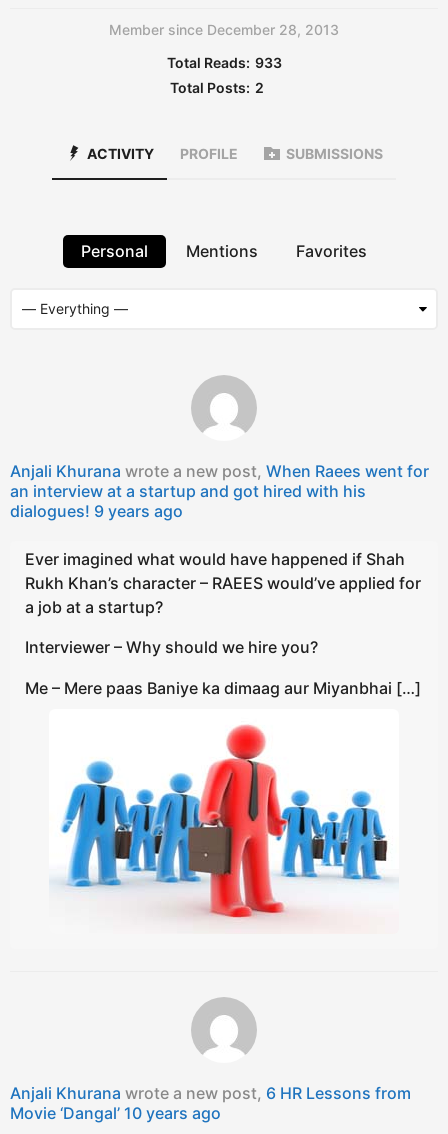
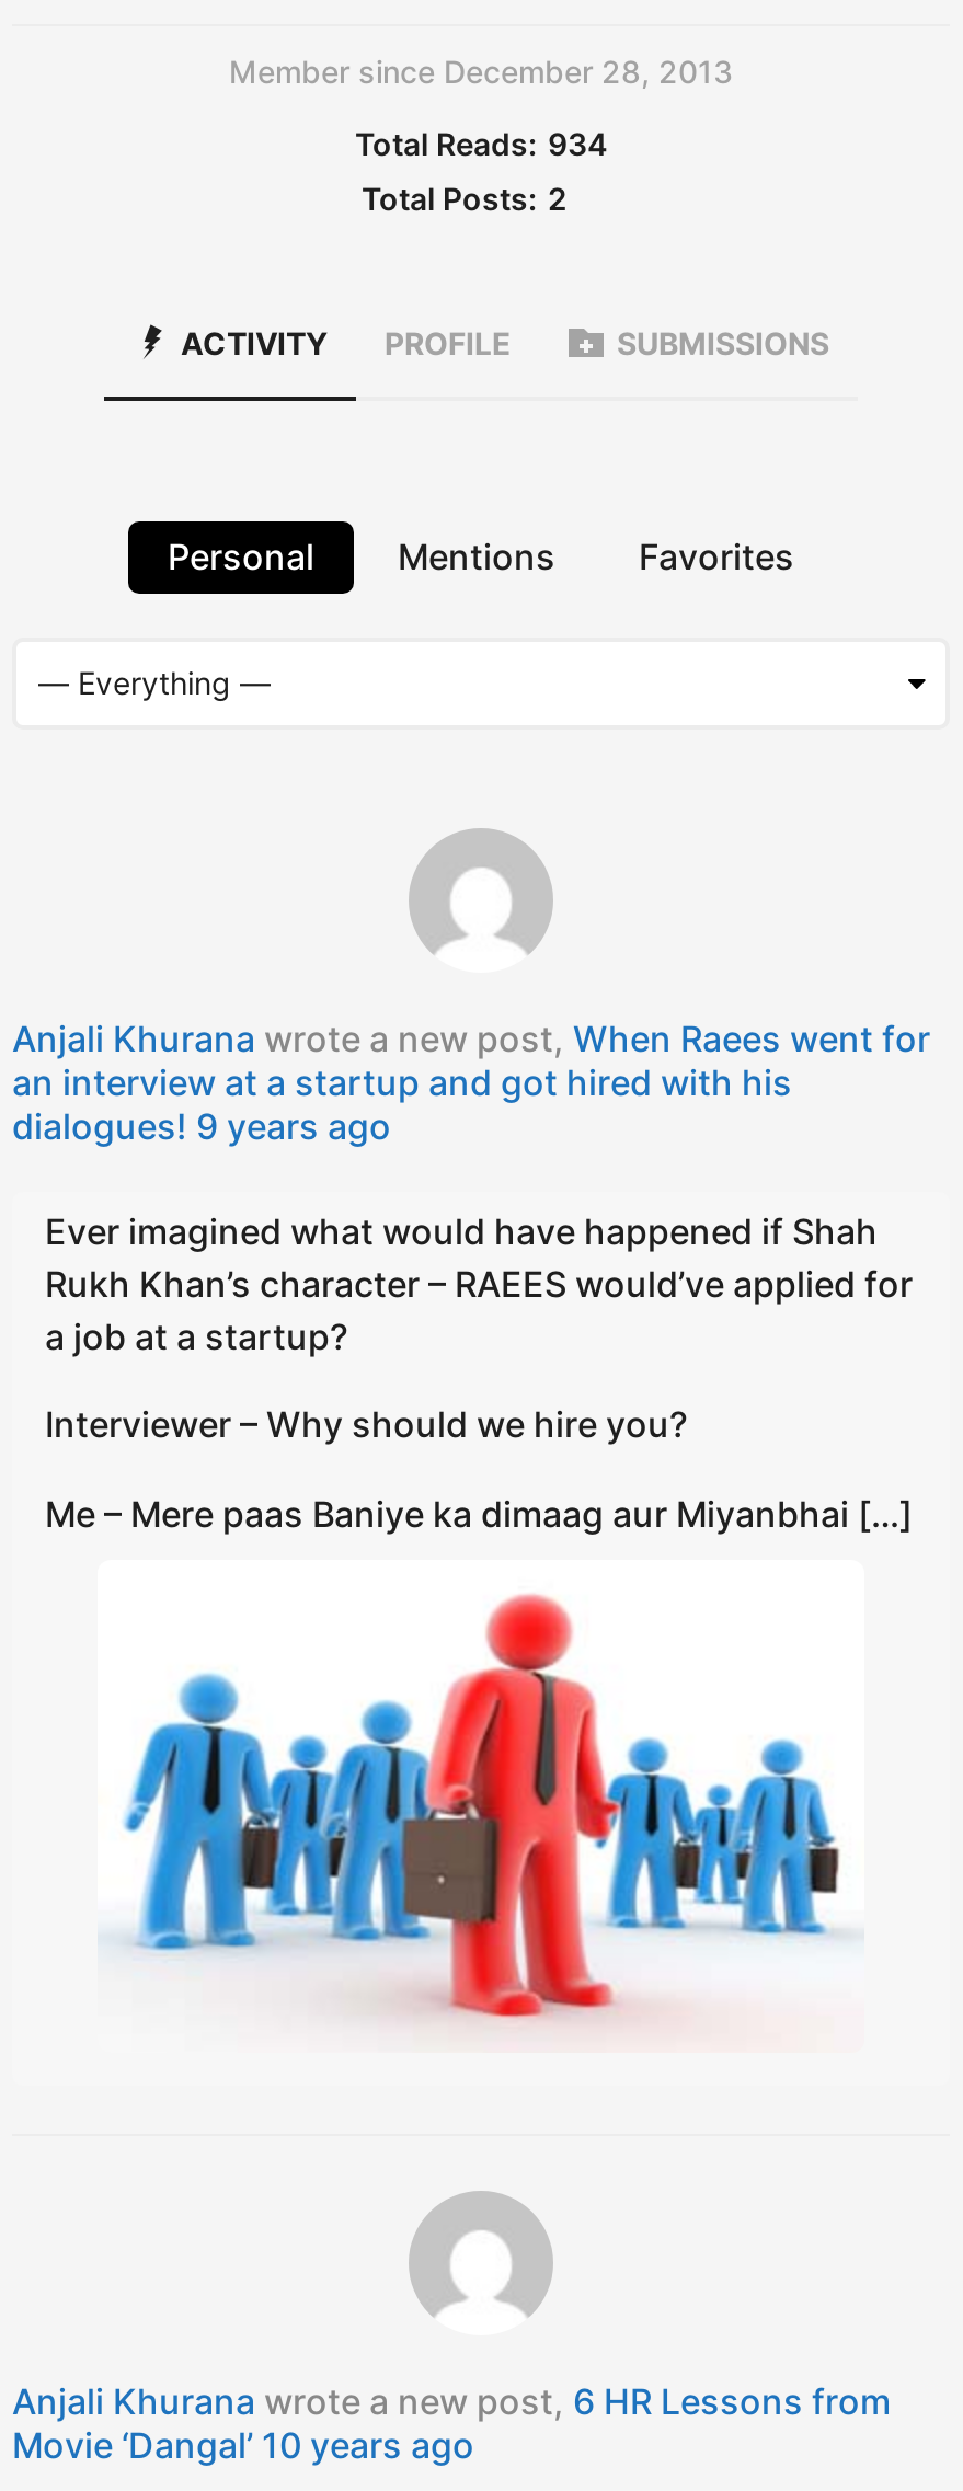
[166,54,281,71] Total Reads: 933 -> [355,125,607,162] Total Reads: 934

